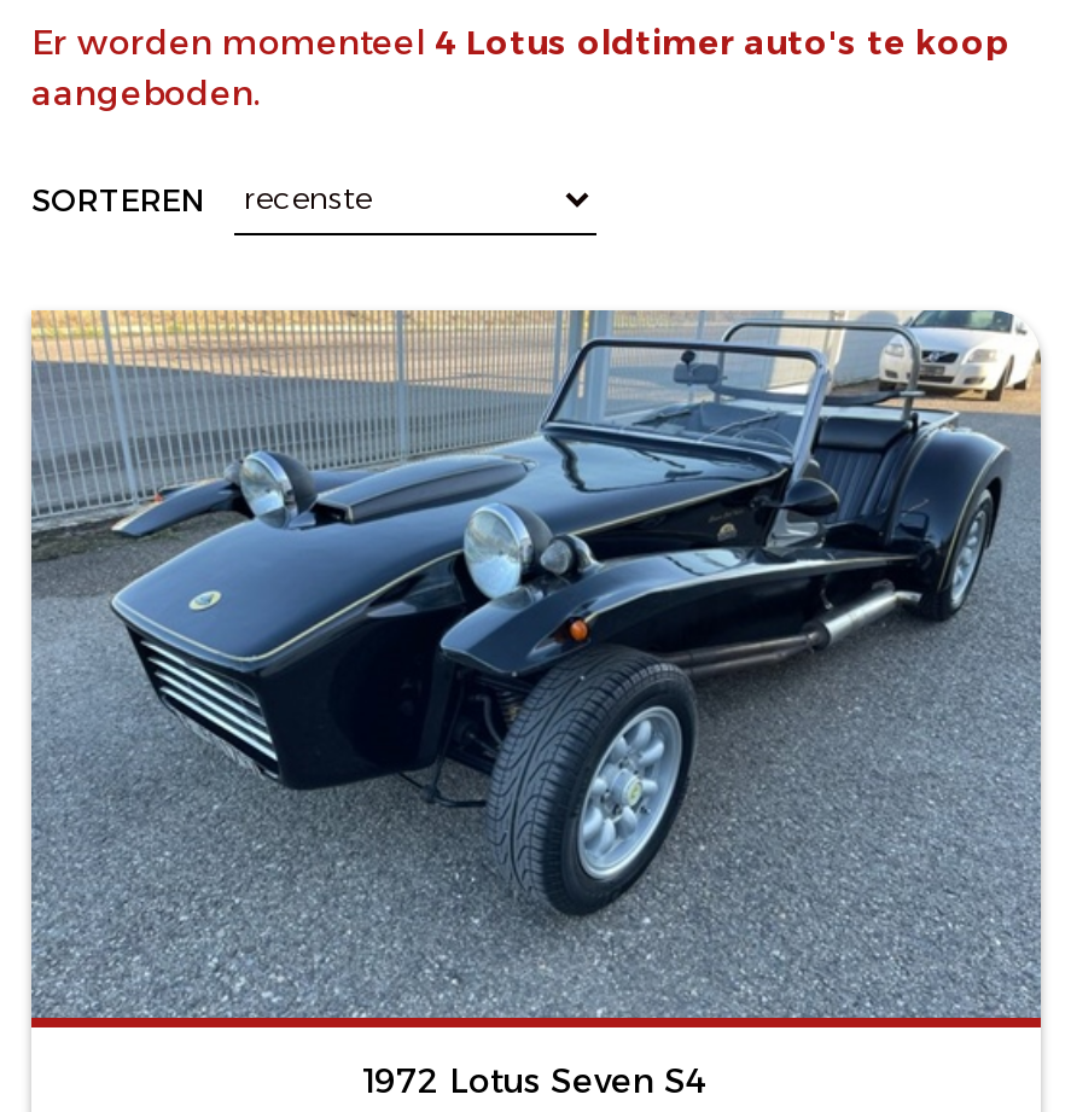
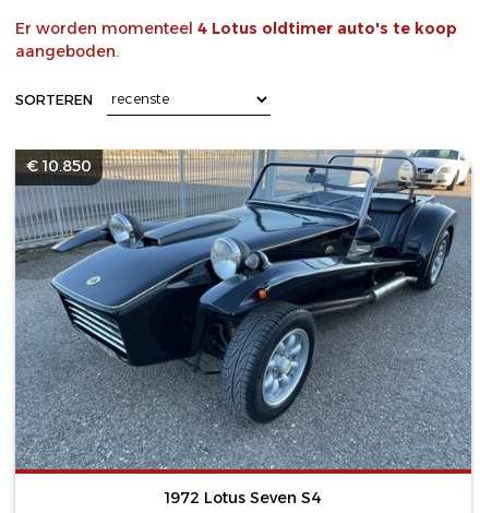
none -> [26,156,92,176] € 10.850

